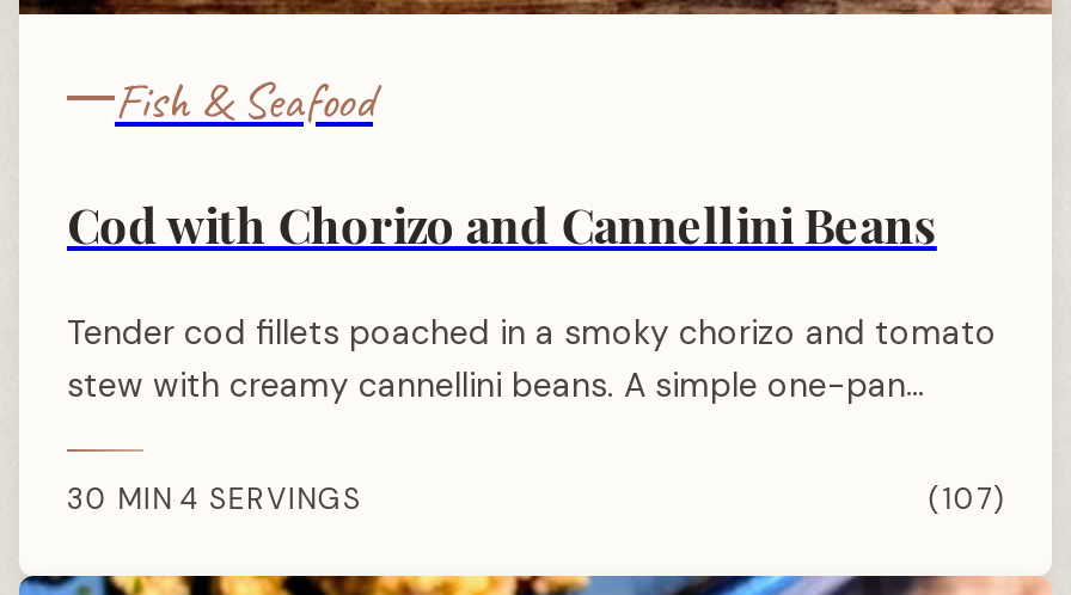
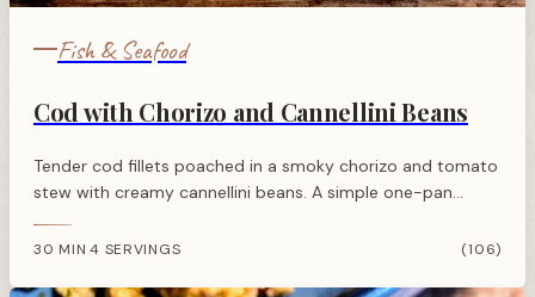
[929,481,1004,519] (107) -> [461,240,502,259] (106)

